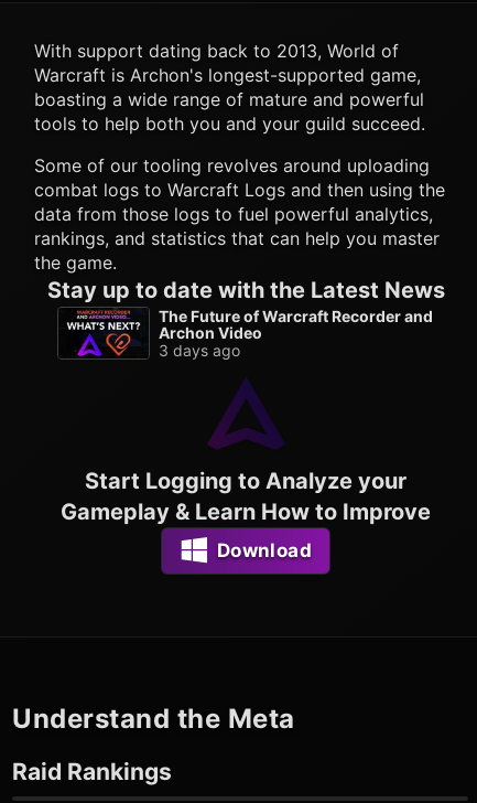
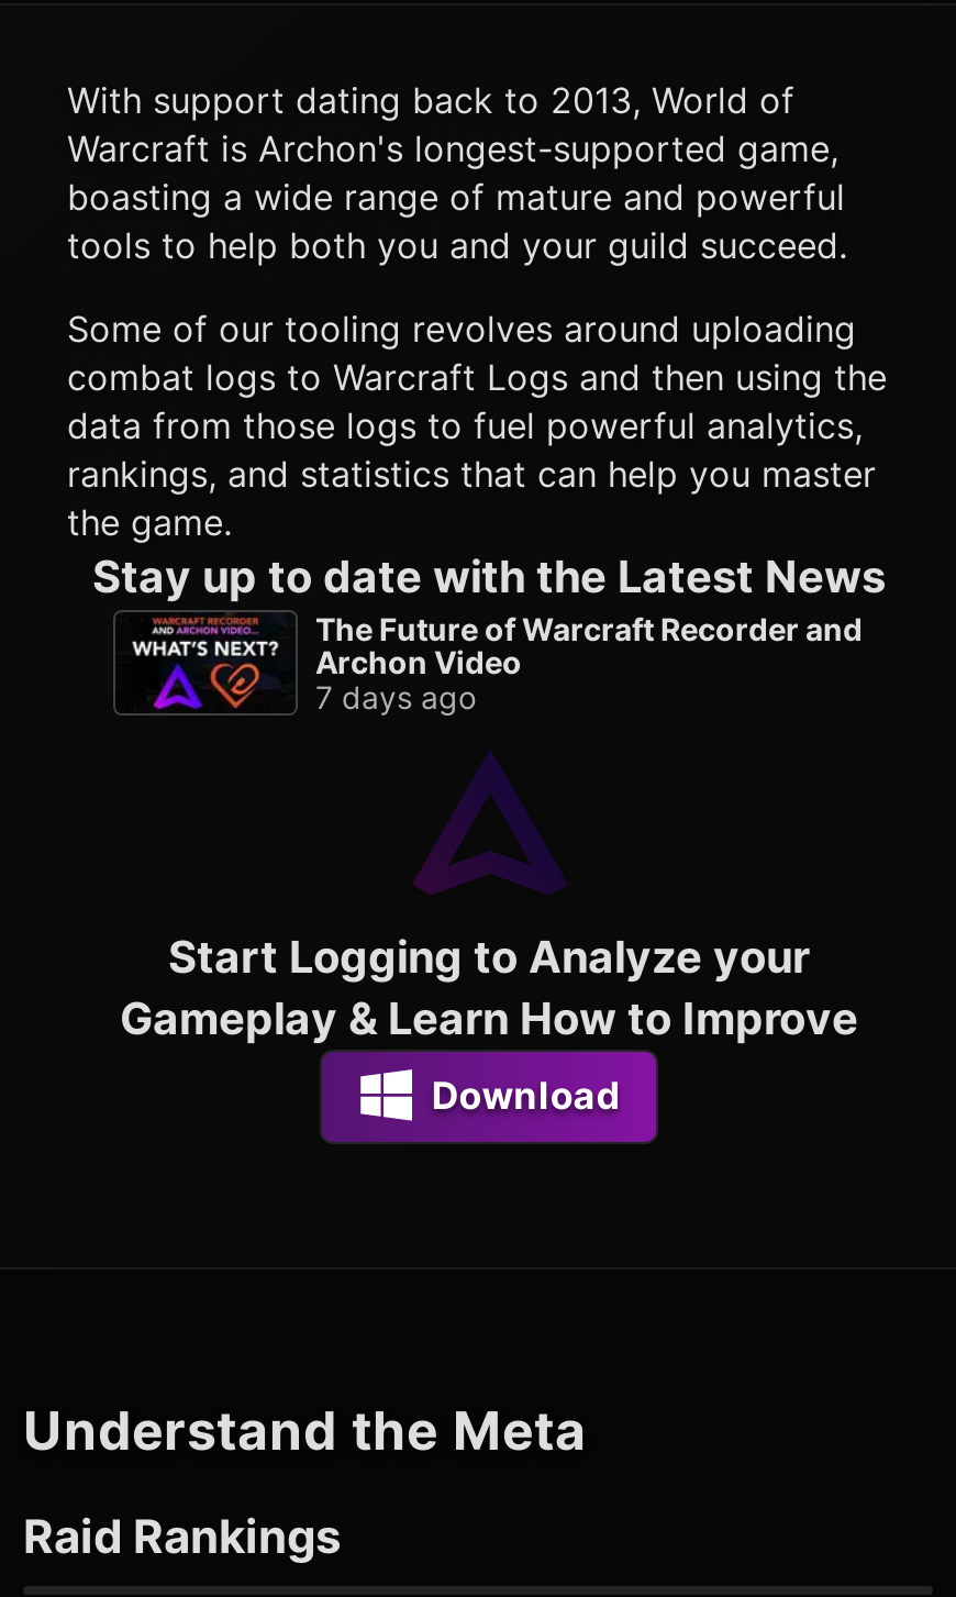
[159,341,240,360] 3 days ago -> [315,679,476,716] 7 days ago

